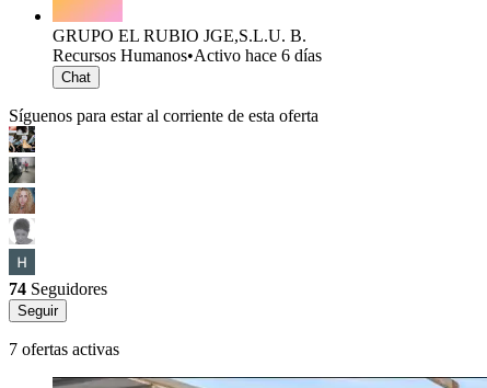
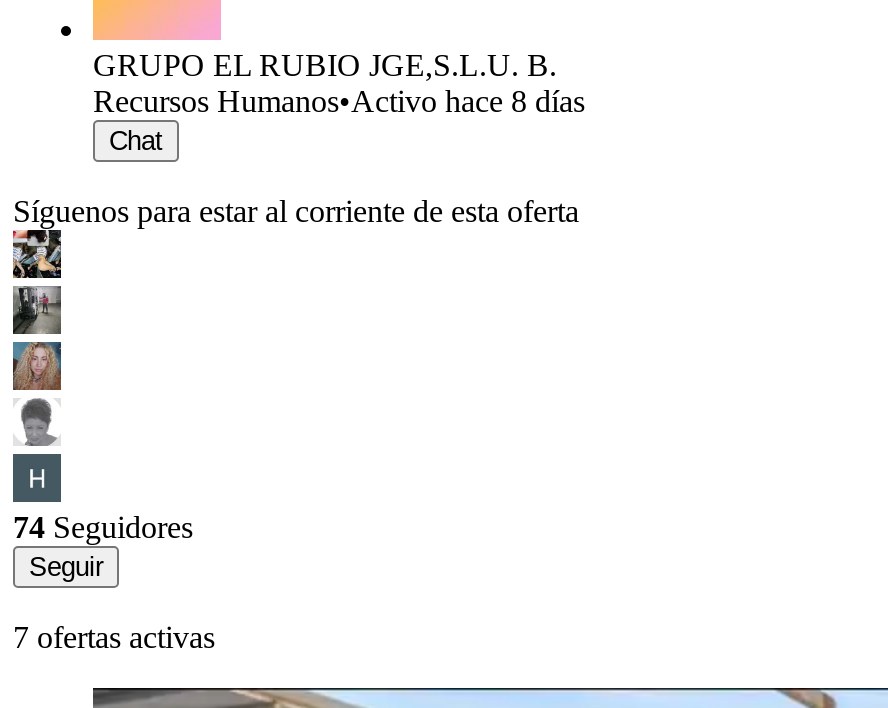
[53,46,322,65] Recursos Humanos•Activo hace 6 días -> [93,84,585,118] Recursos Humanos•Activo hace 8 días

